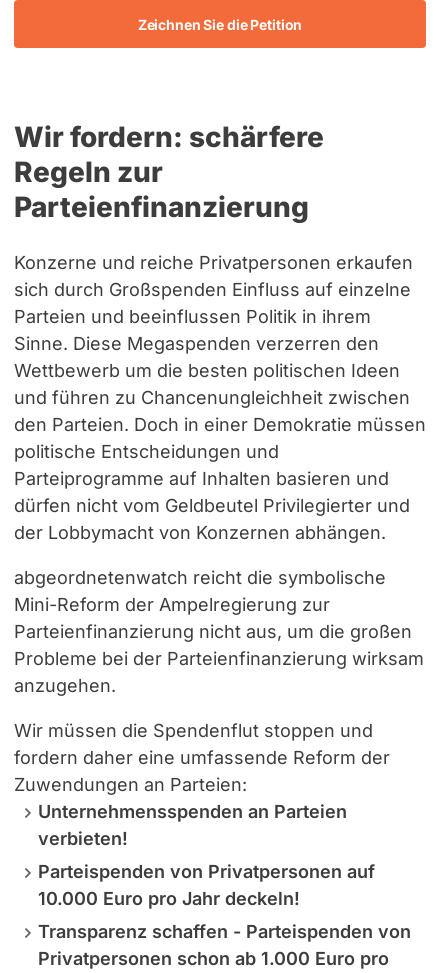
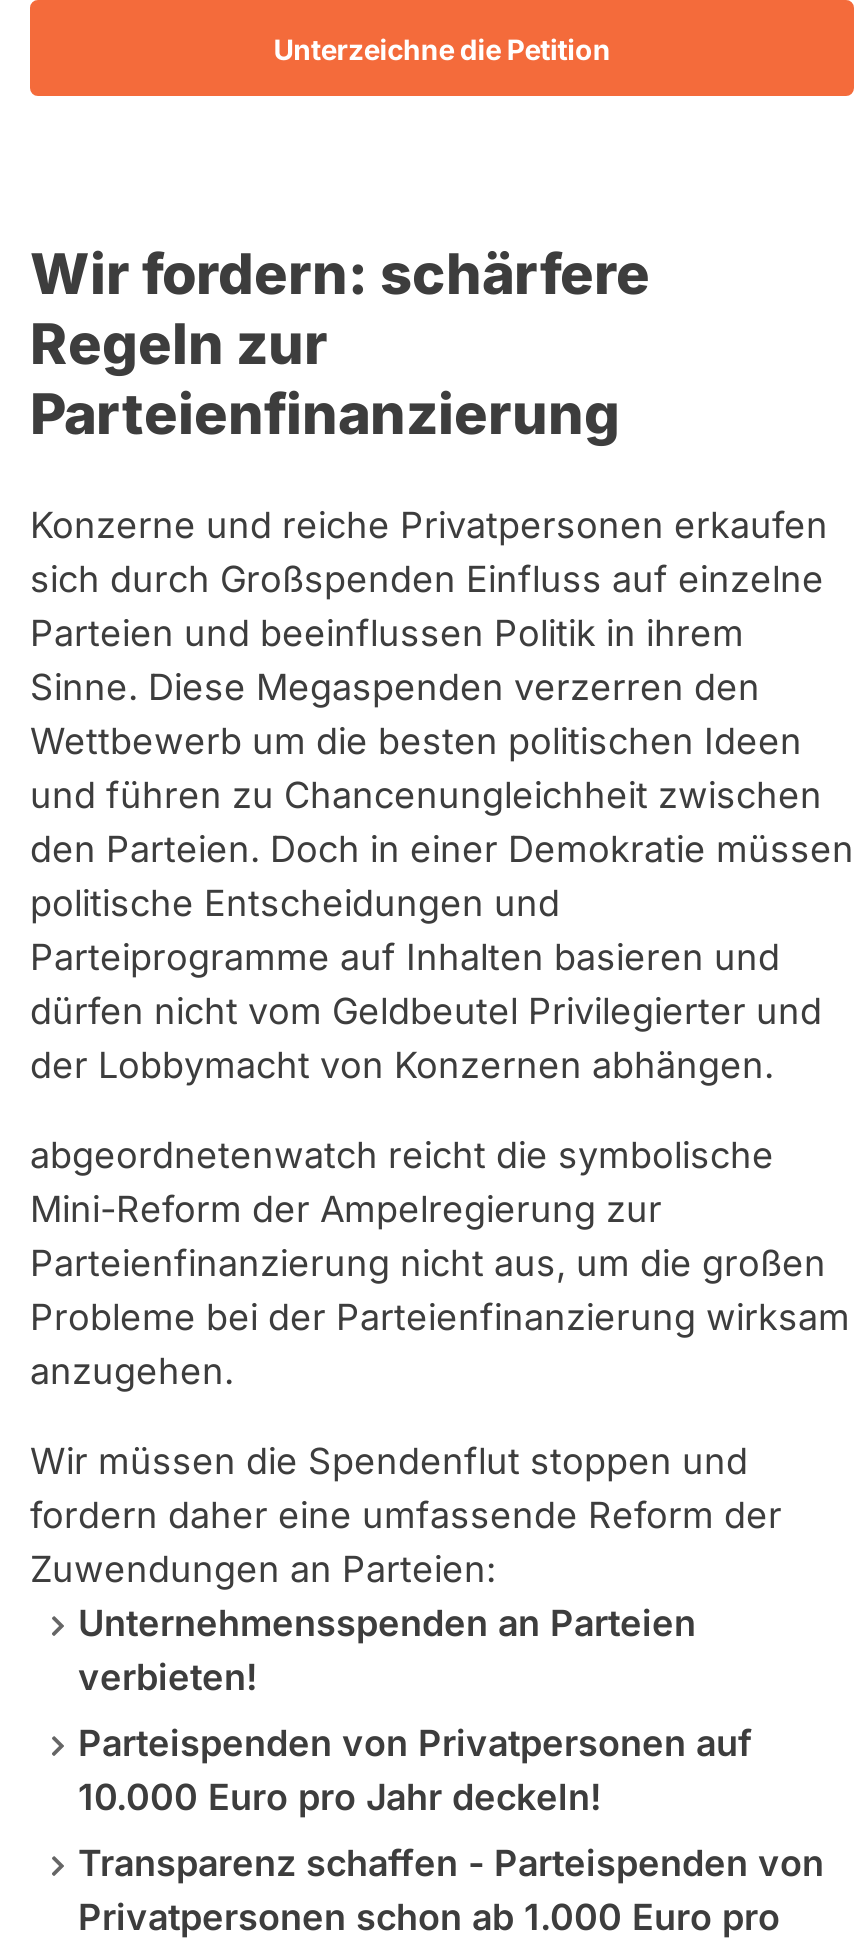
[138,16,302,33] Zeichnen Sie die Petition -> [274,31,610,65] Unterzeichne die Petition

